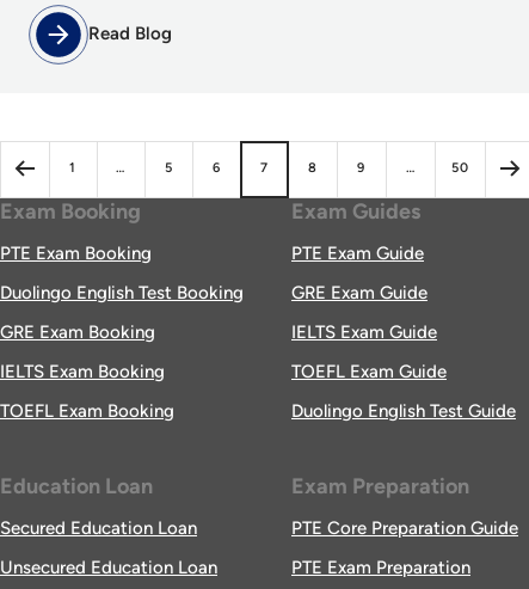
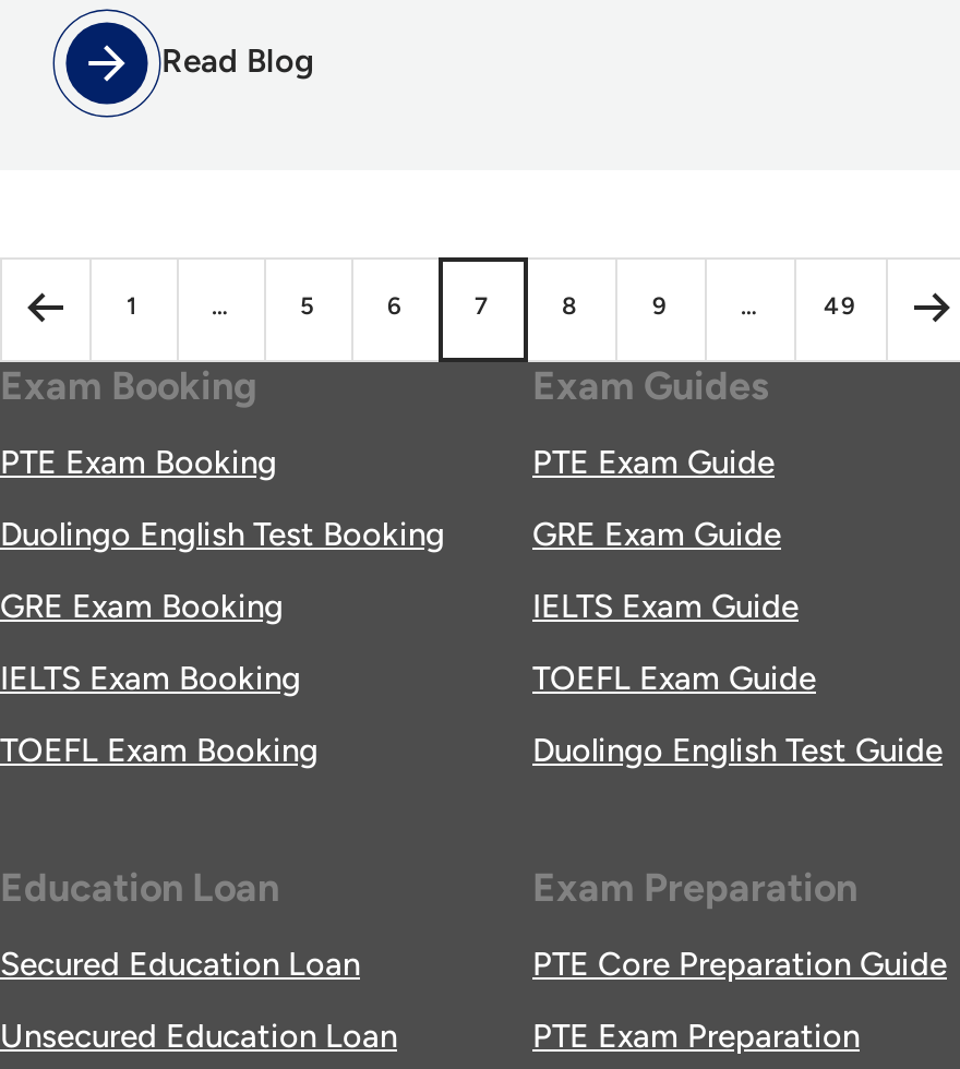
[451,160,469,176] 50 -> [824,292,856,321] 49

